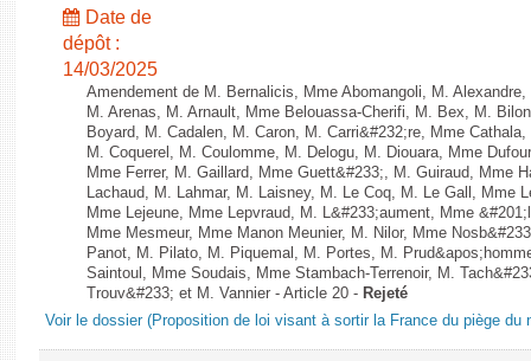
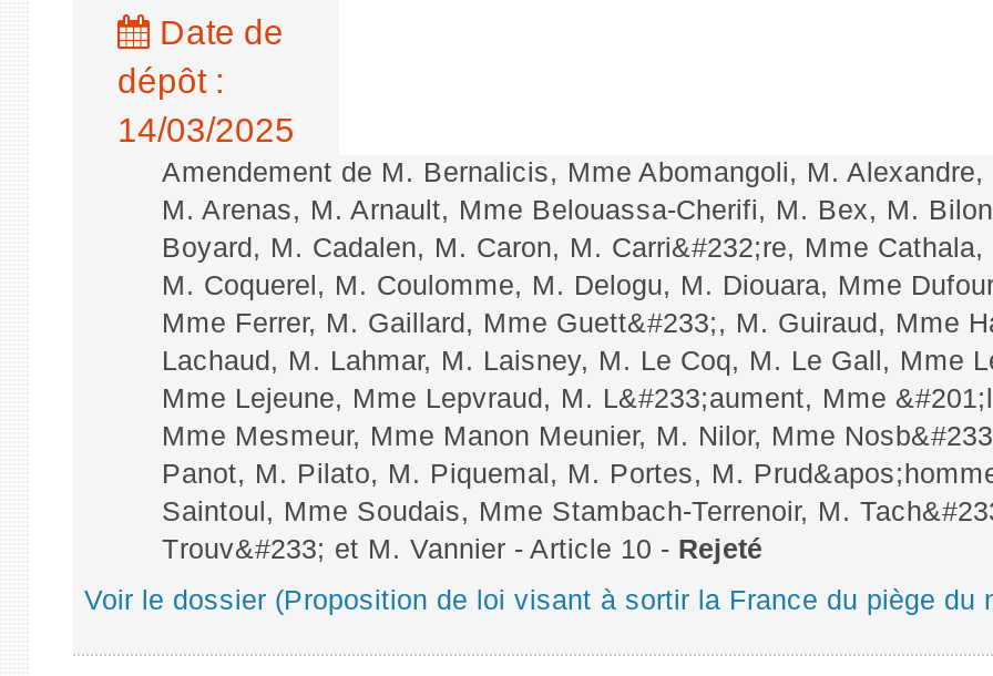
[87,285,408,302] Trouv&#233; et M. Vannier - Article 20 - Rejeté -> [162,534,762,565] Trouv&#233; et M. Vannier - Article 10 - Rejeté

